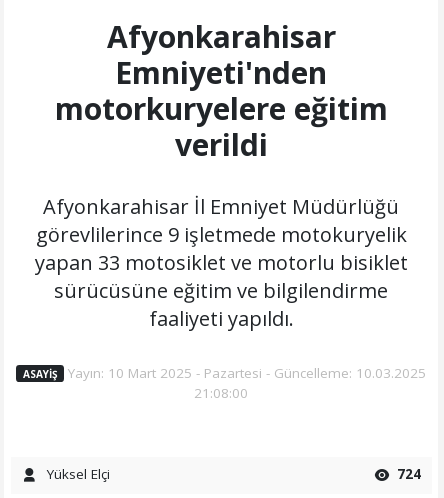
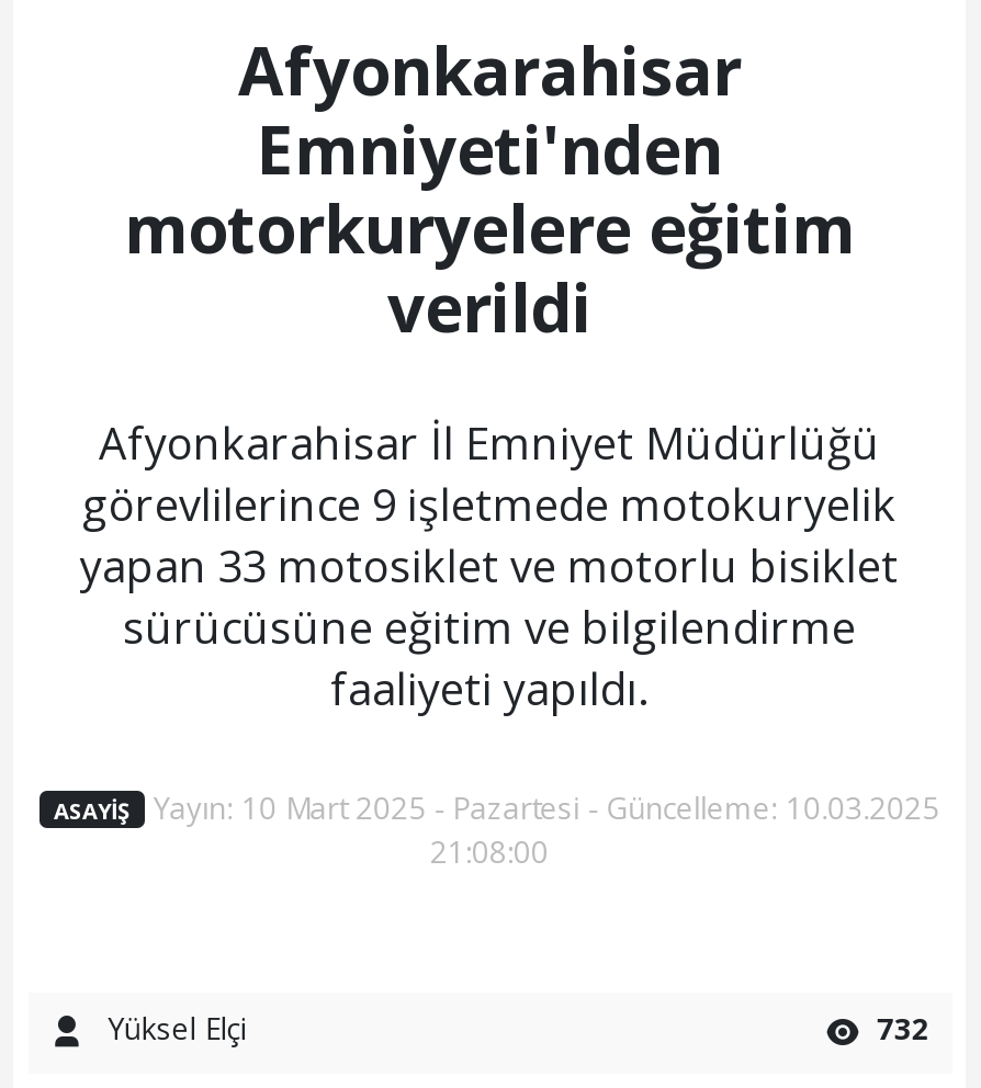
[397,465,421,483] 724 -> [877,1010,929,1049] 732

